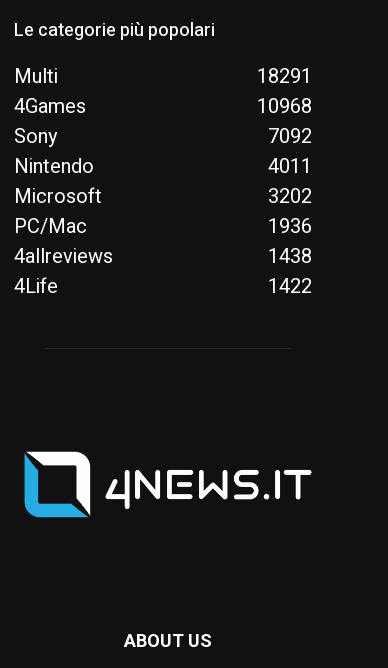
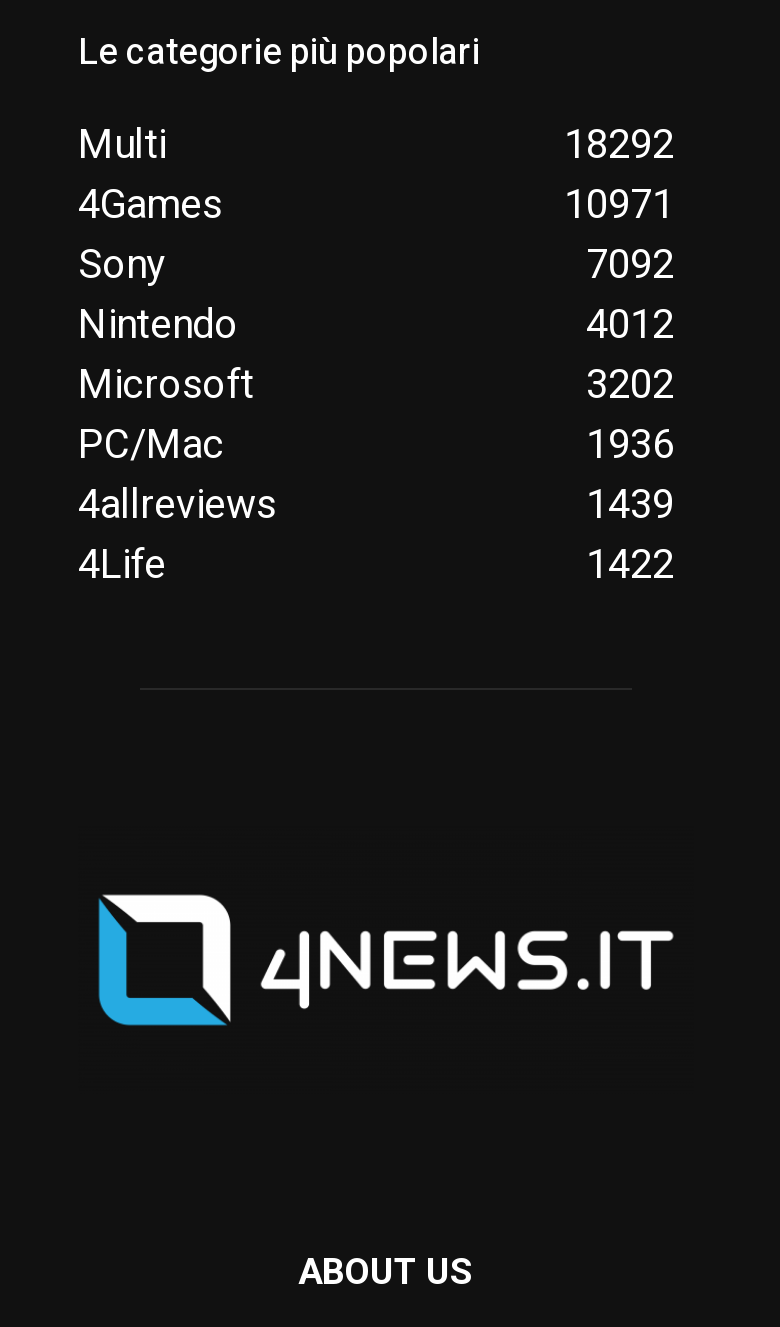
[257,62,312,91] 18291 -> [564,115,674,173] 18292
[257,92,312,121] 10968 -> [564,175,674,233] 10971
[268,152,312,181] 4011 -> [586,295,674,353] 4012
[268,242,312,271] 1438 -> [586,475,674,533] 1439

